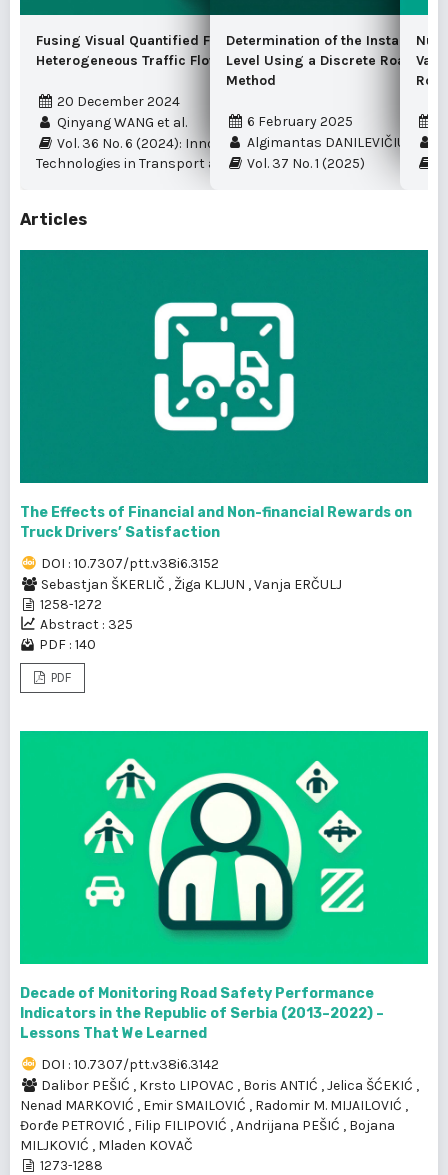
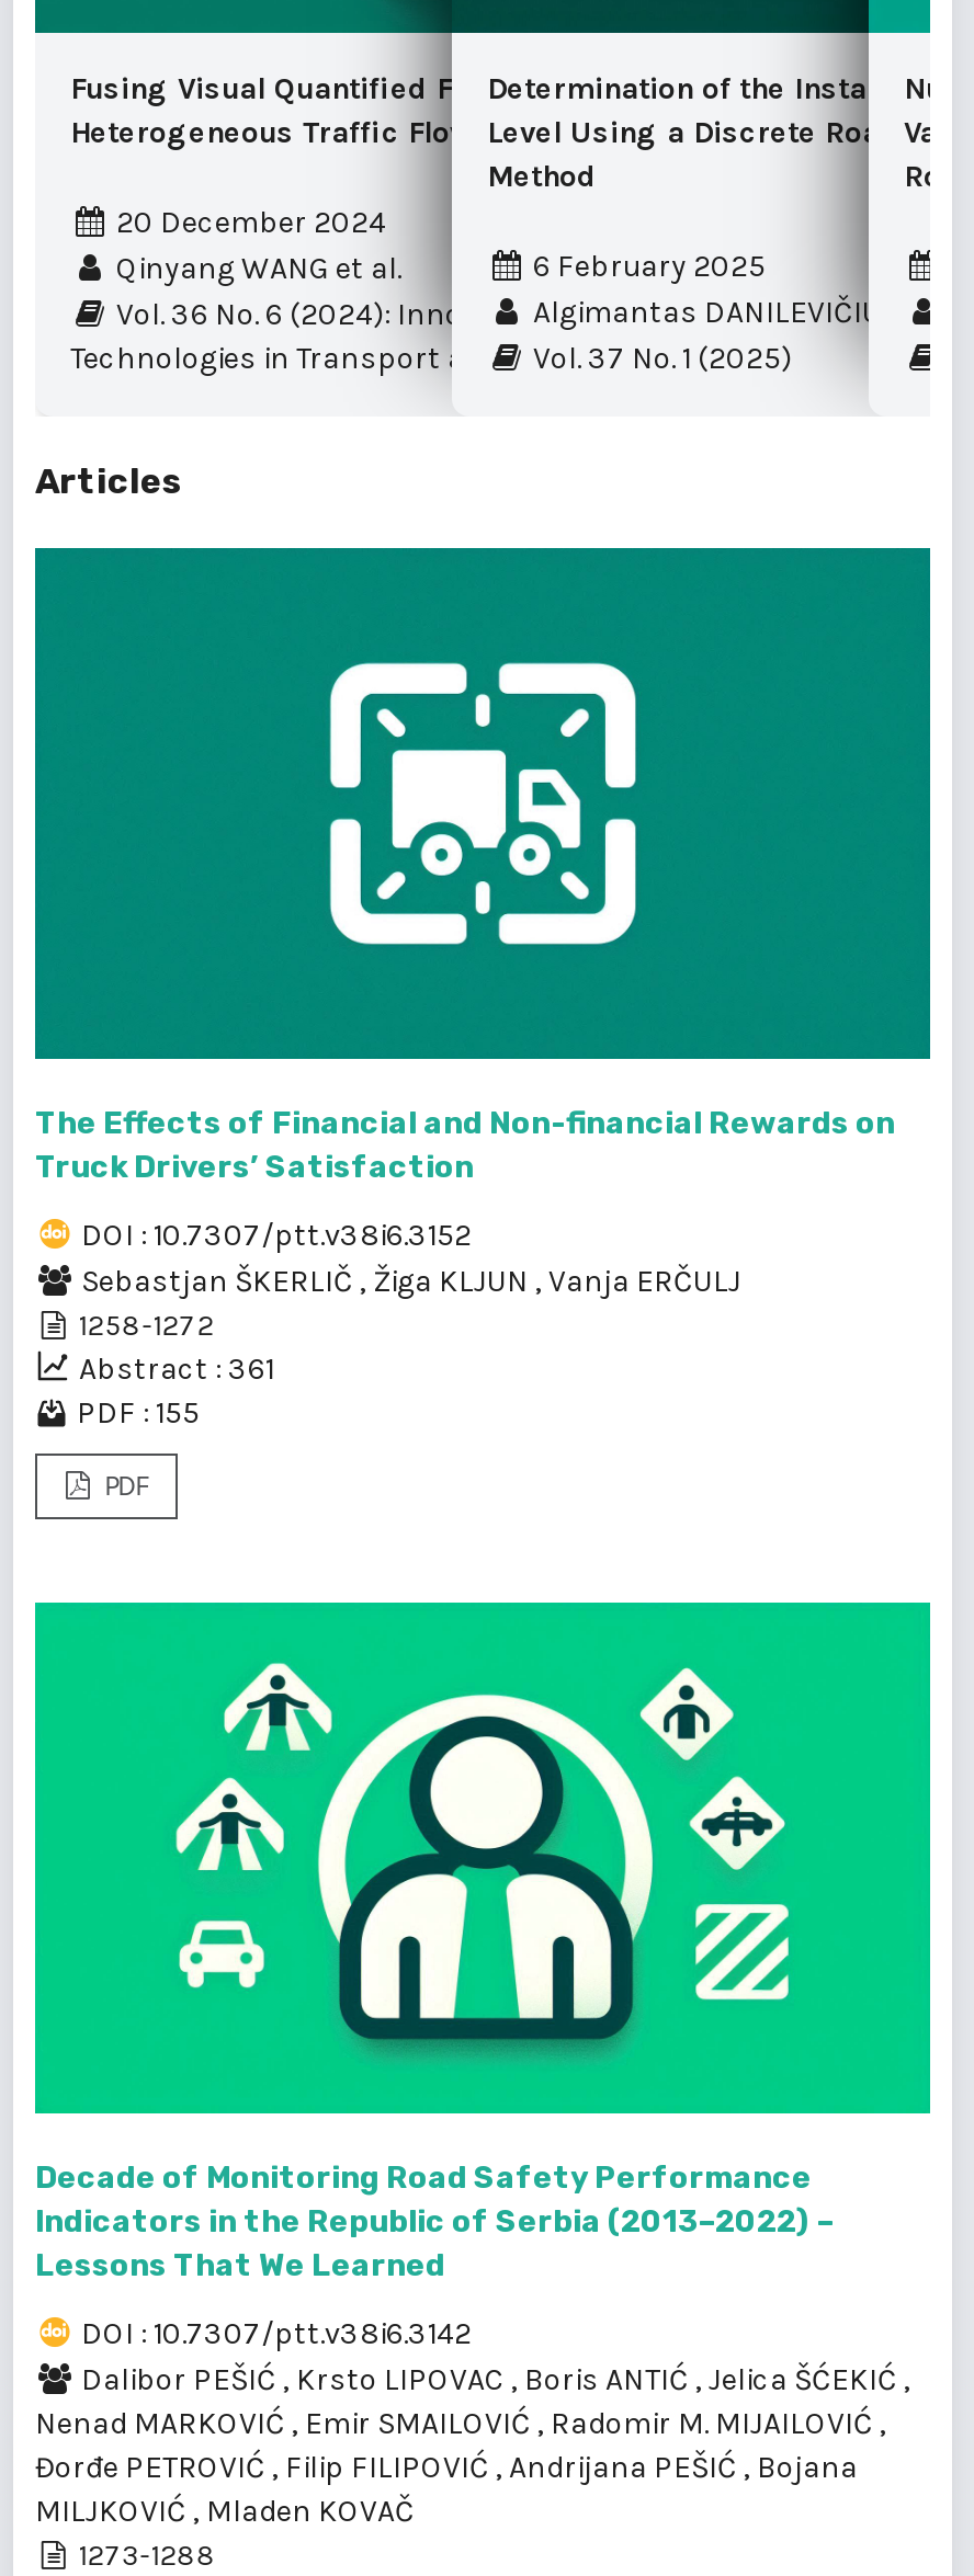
[40,616,133,633] Abstract : 325 -> [79,1350,274,1387] Abstract : 361
[39,636,96,653] PDF : 140 -> [77,1394,200,1431] PDF : 155

